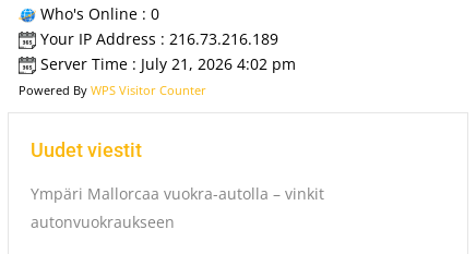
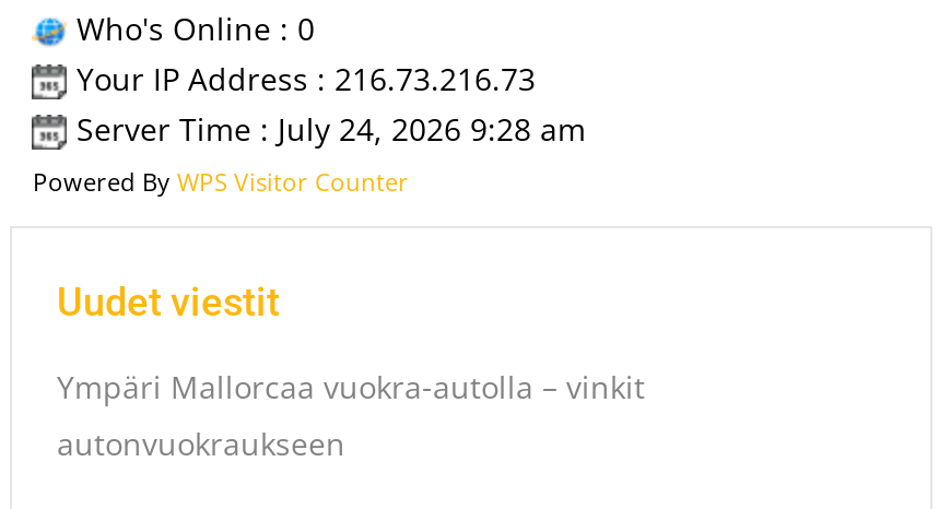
[36,29,279,49] Your IP Address : 216.73.216.189 -> [68,57,535,99] Your IP Address : 216.73.216.73
[36,54,296,74] Server Time : July 21, 2026 4:02 pm -> [68,107,586,149] Server Time : July 24, 2026 9:28 am

